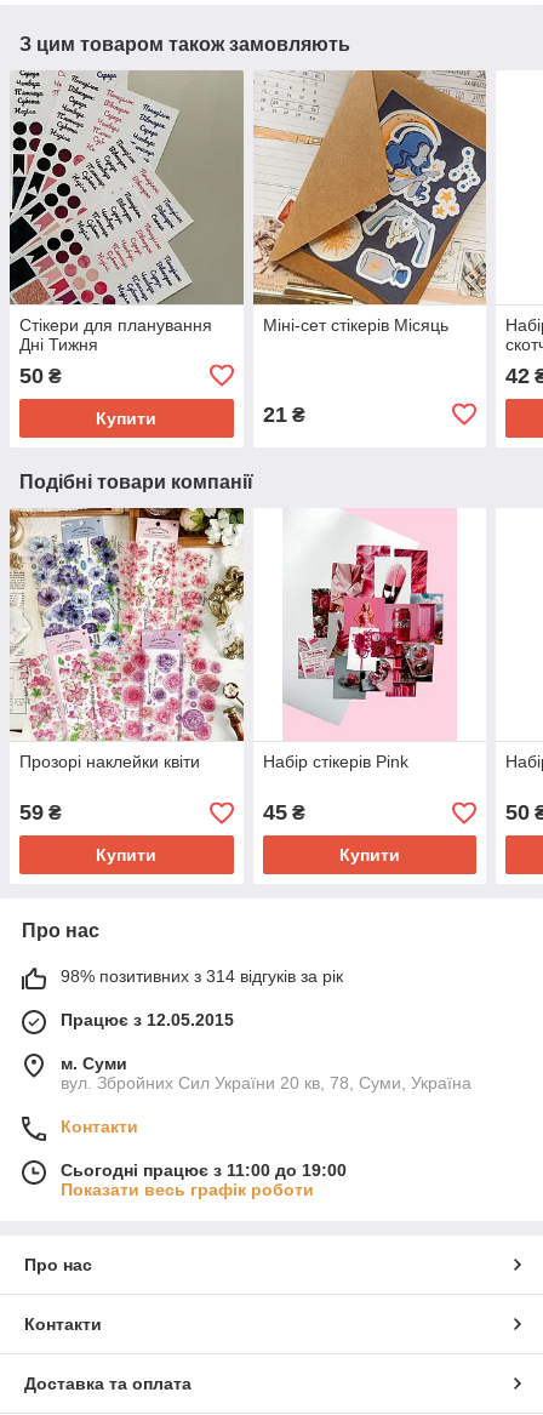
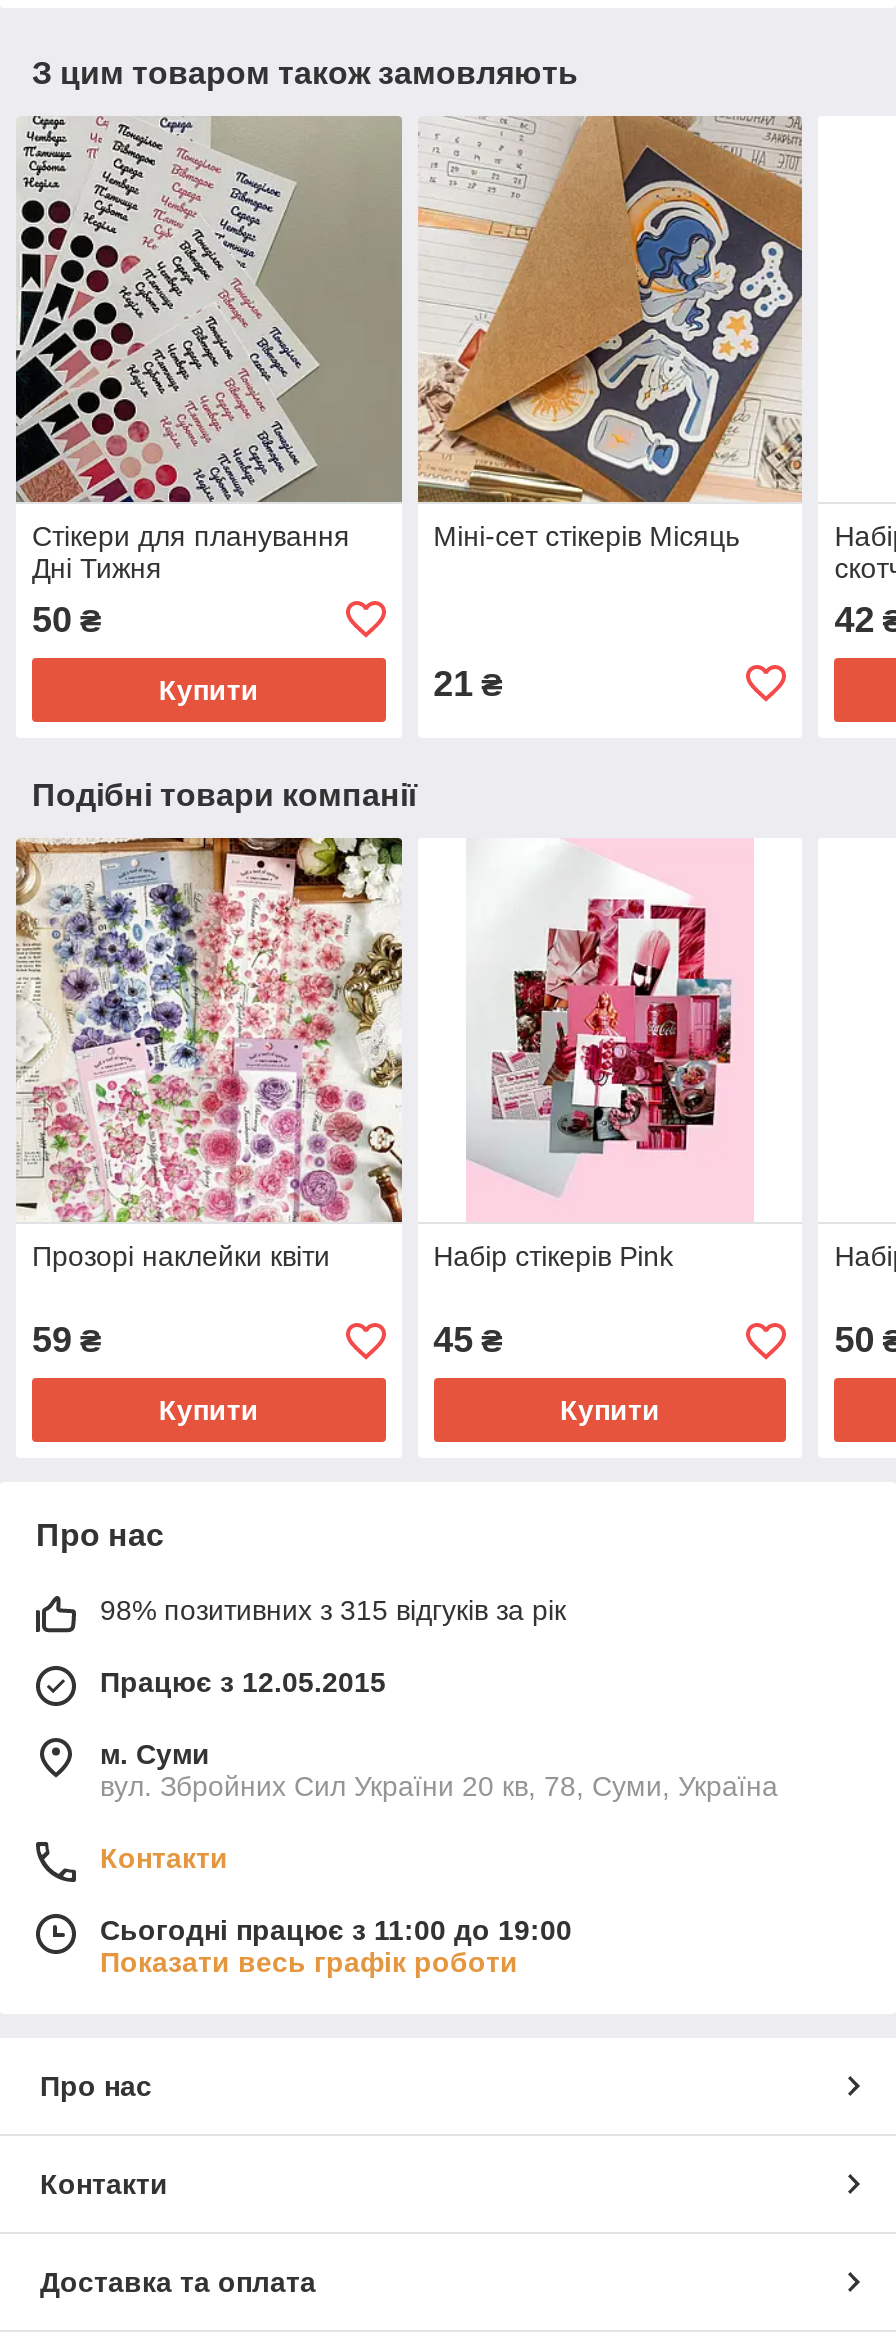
[61,967,343,986] 98% позитивних з 314 відгуків за рік -> [100,1595,566,1627] 98% позитивних з 315 відгуків за рік

